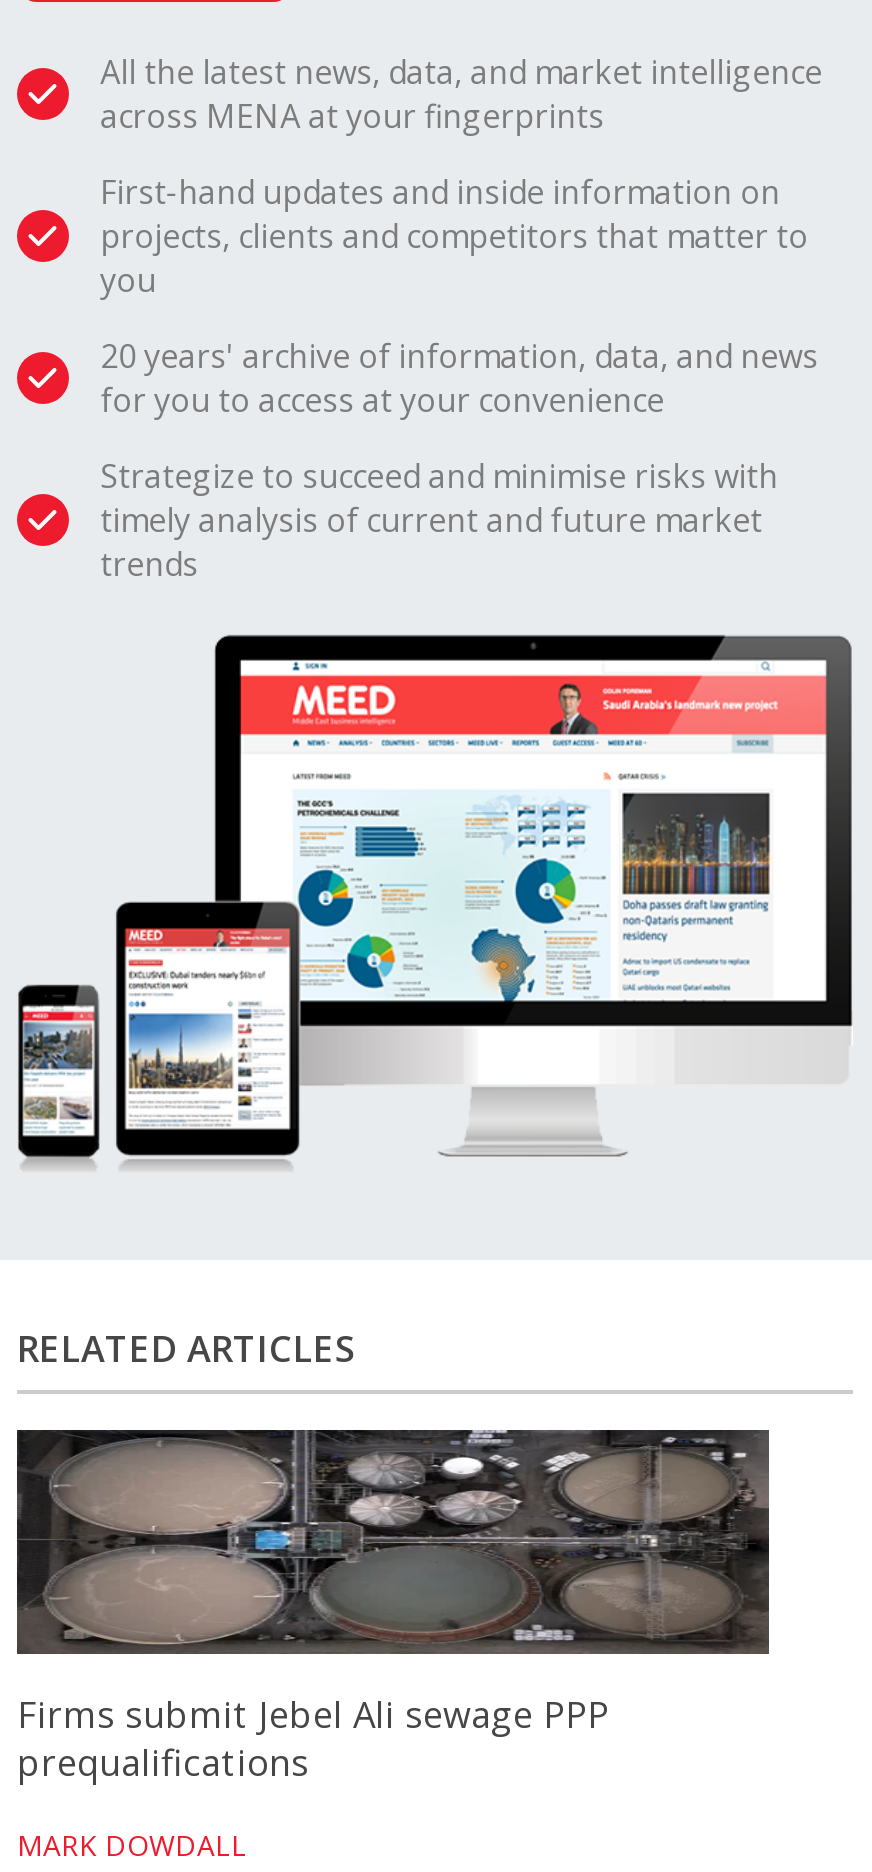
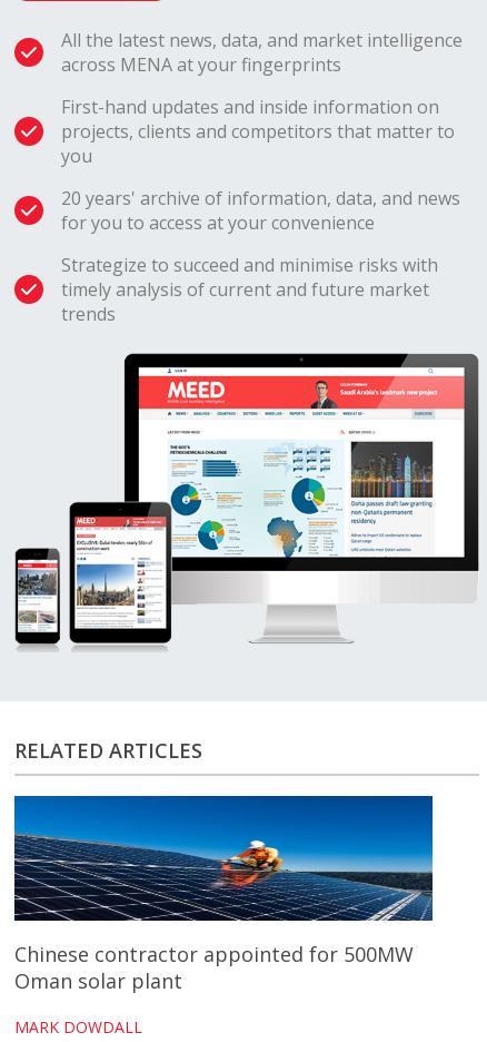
[15,1428,771,1786] [image] | Firms submit Jebel Ali sewage PPP | prequalifications -> [13,795,434,994] [image] | Chinese contractor appointed for 500MW | Oman solar plant

